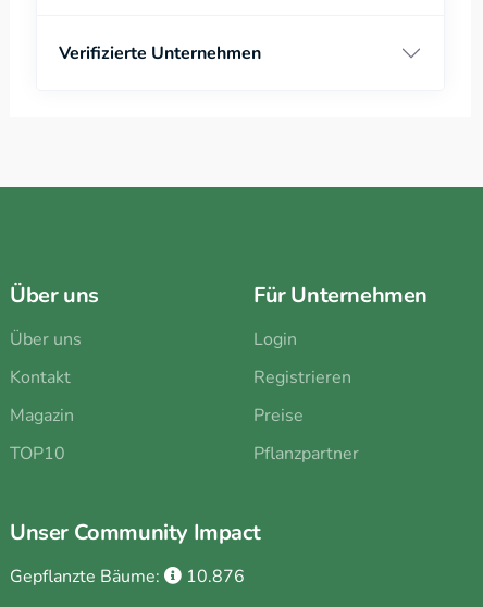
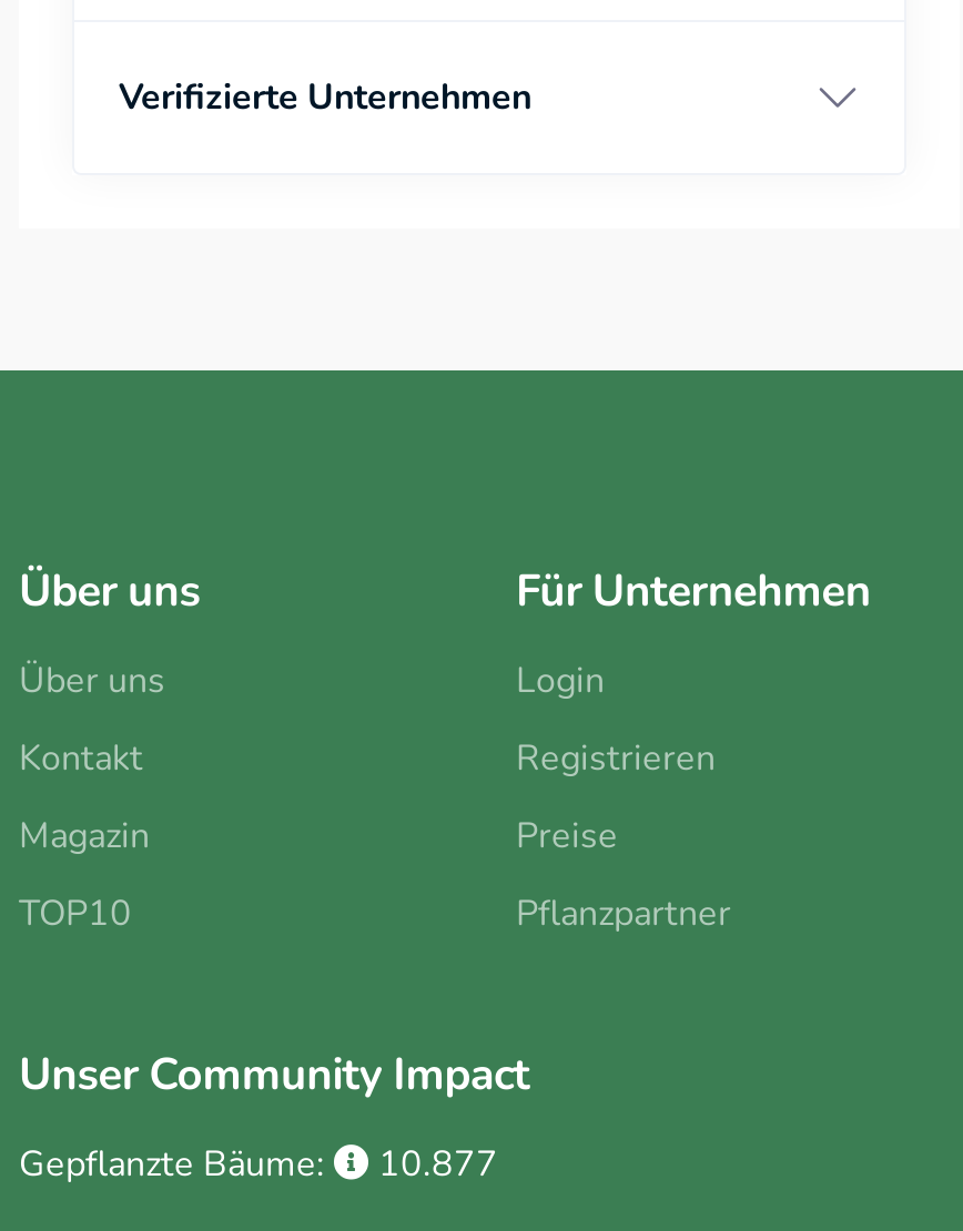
[10,565,245,589] Gepflanzte Bäume: 10.876 -> [19,1140,498,1189] Gepflanzte Bäume: 10.877

